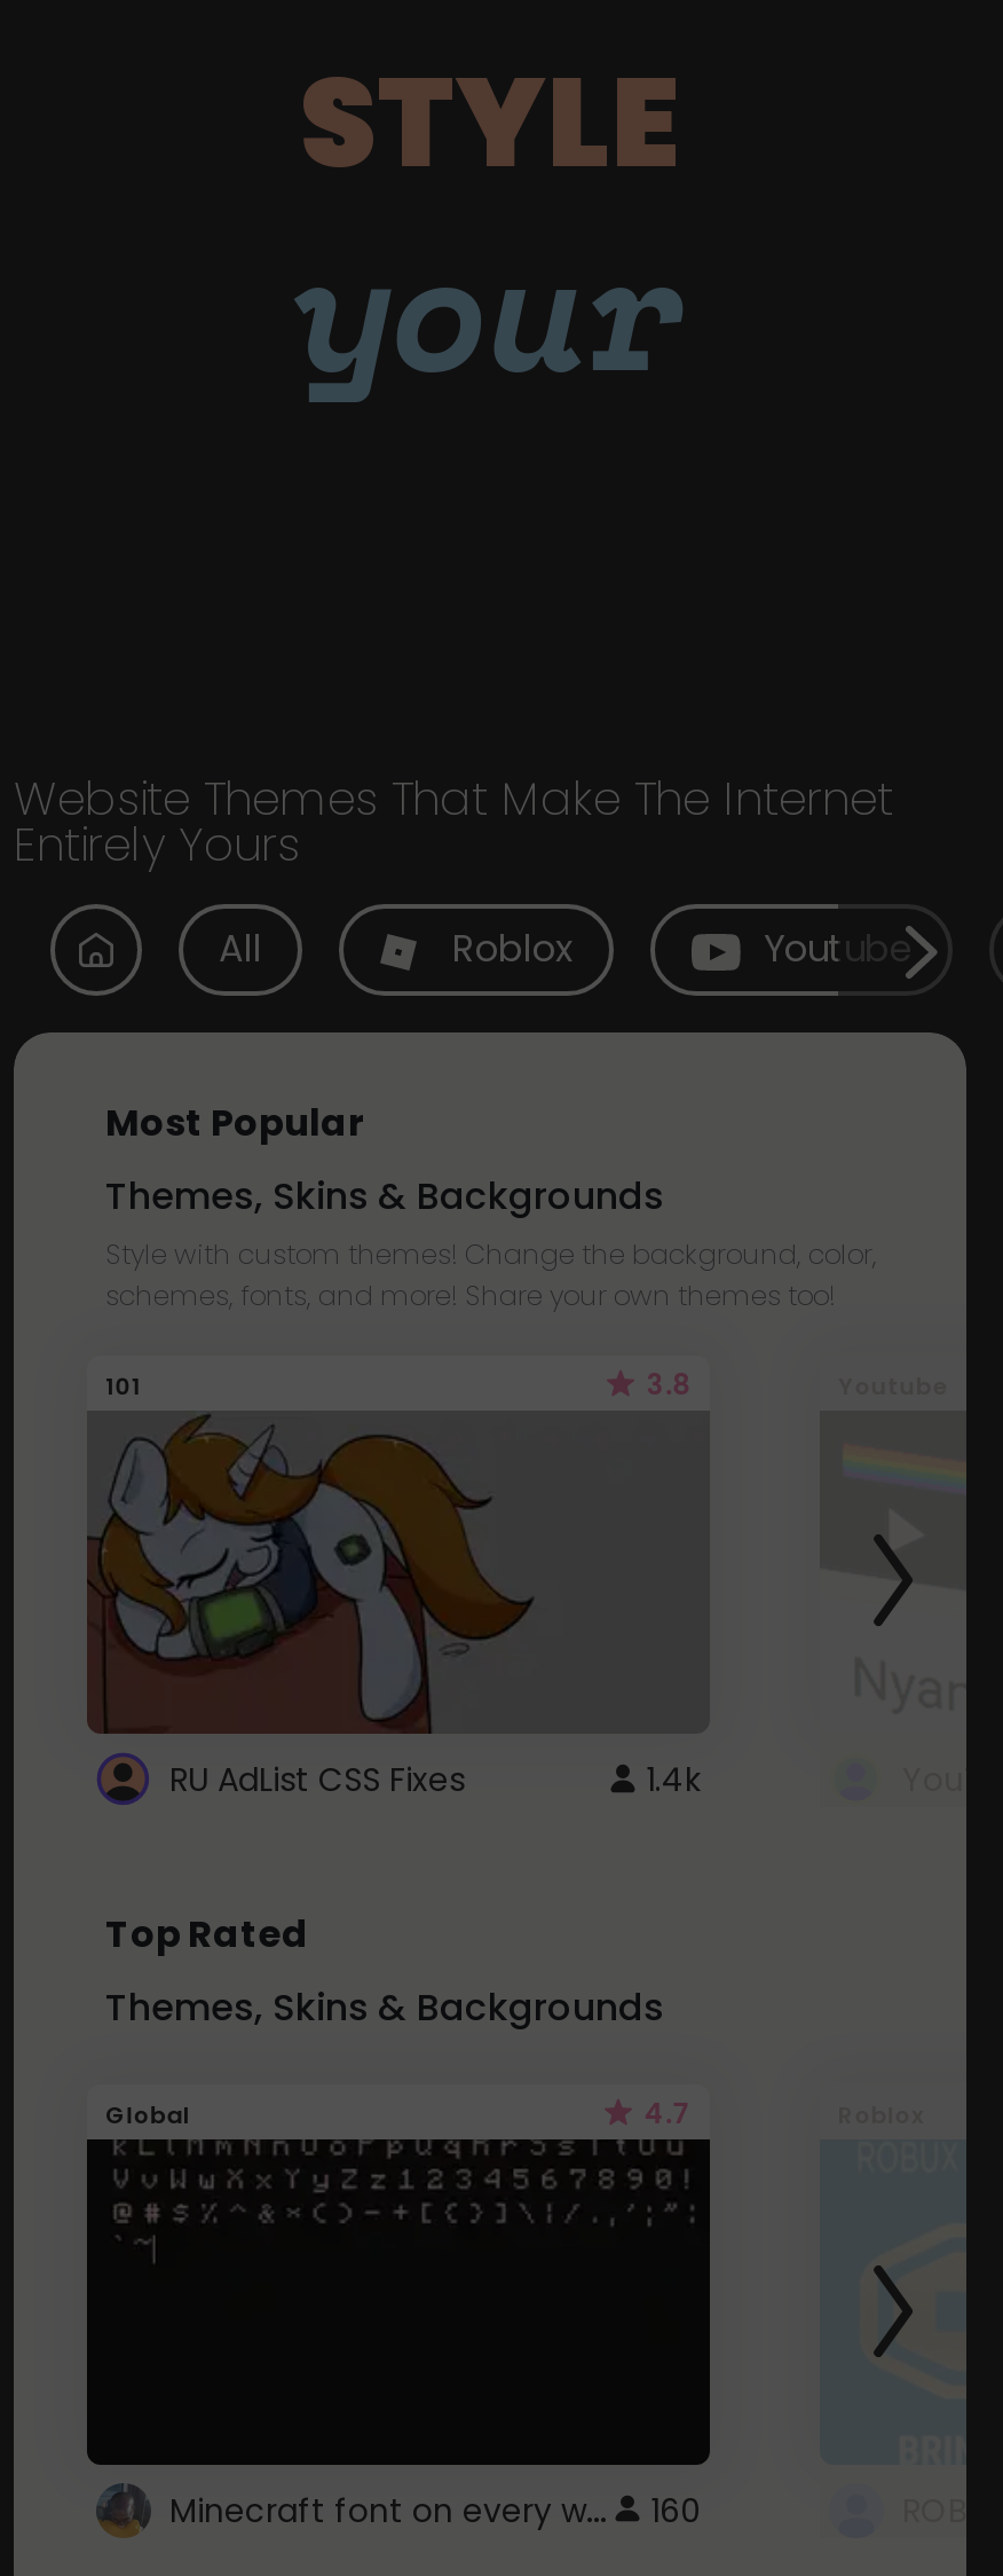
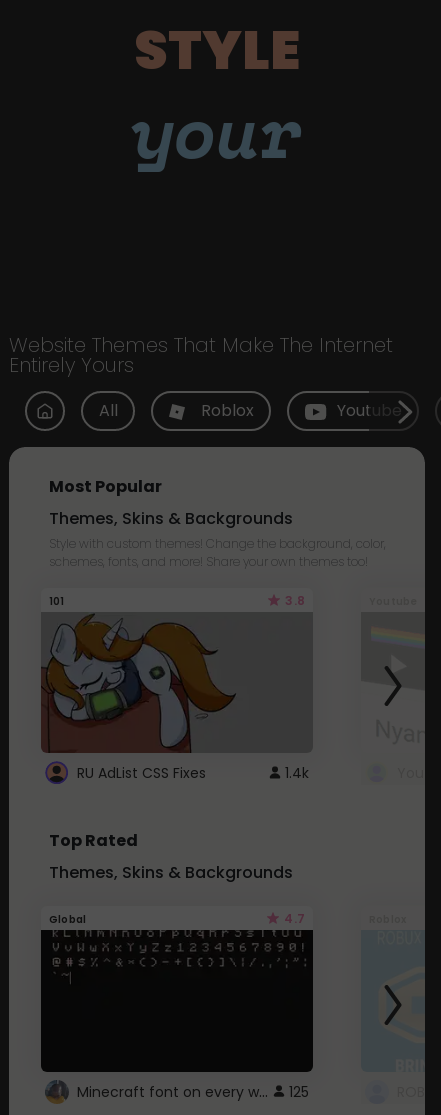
[650,2488,701,2533] 160 -> [289,1082,309,1102] 125

